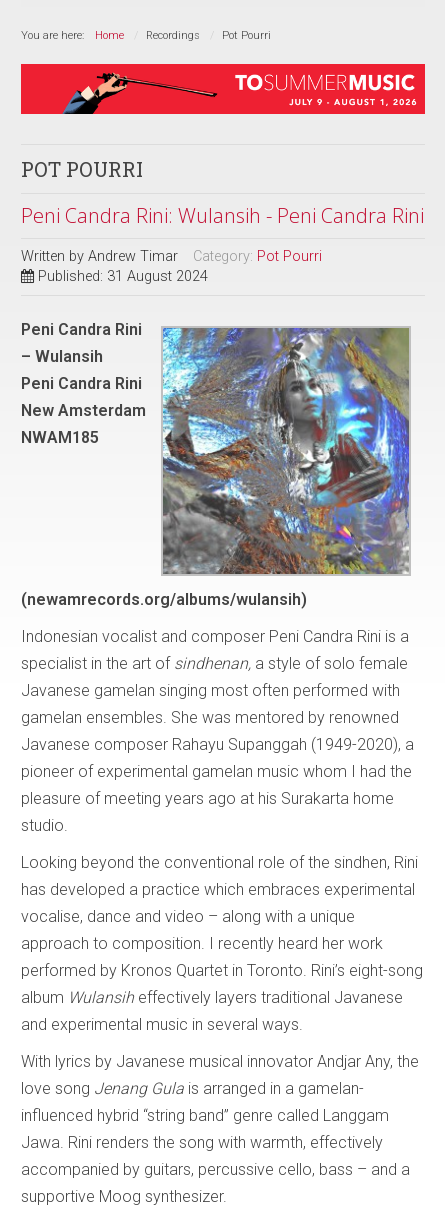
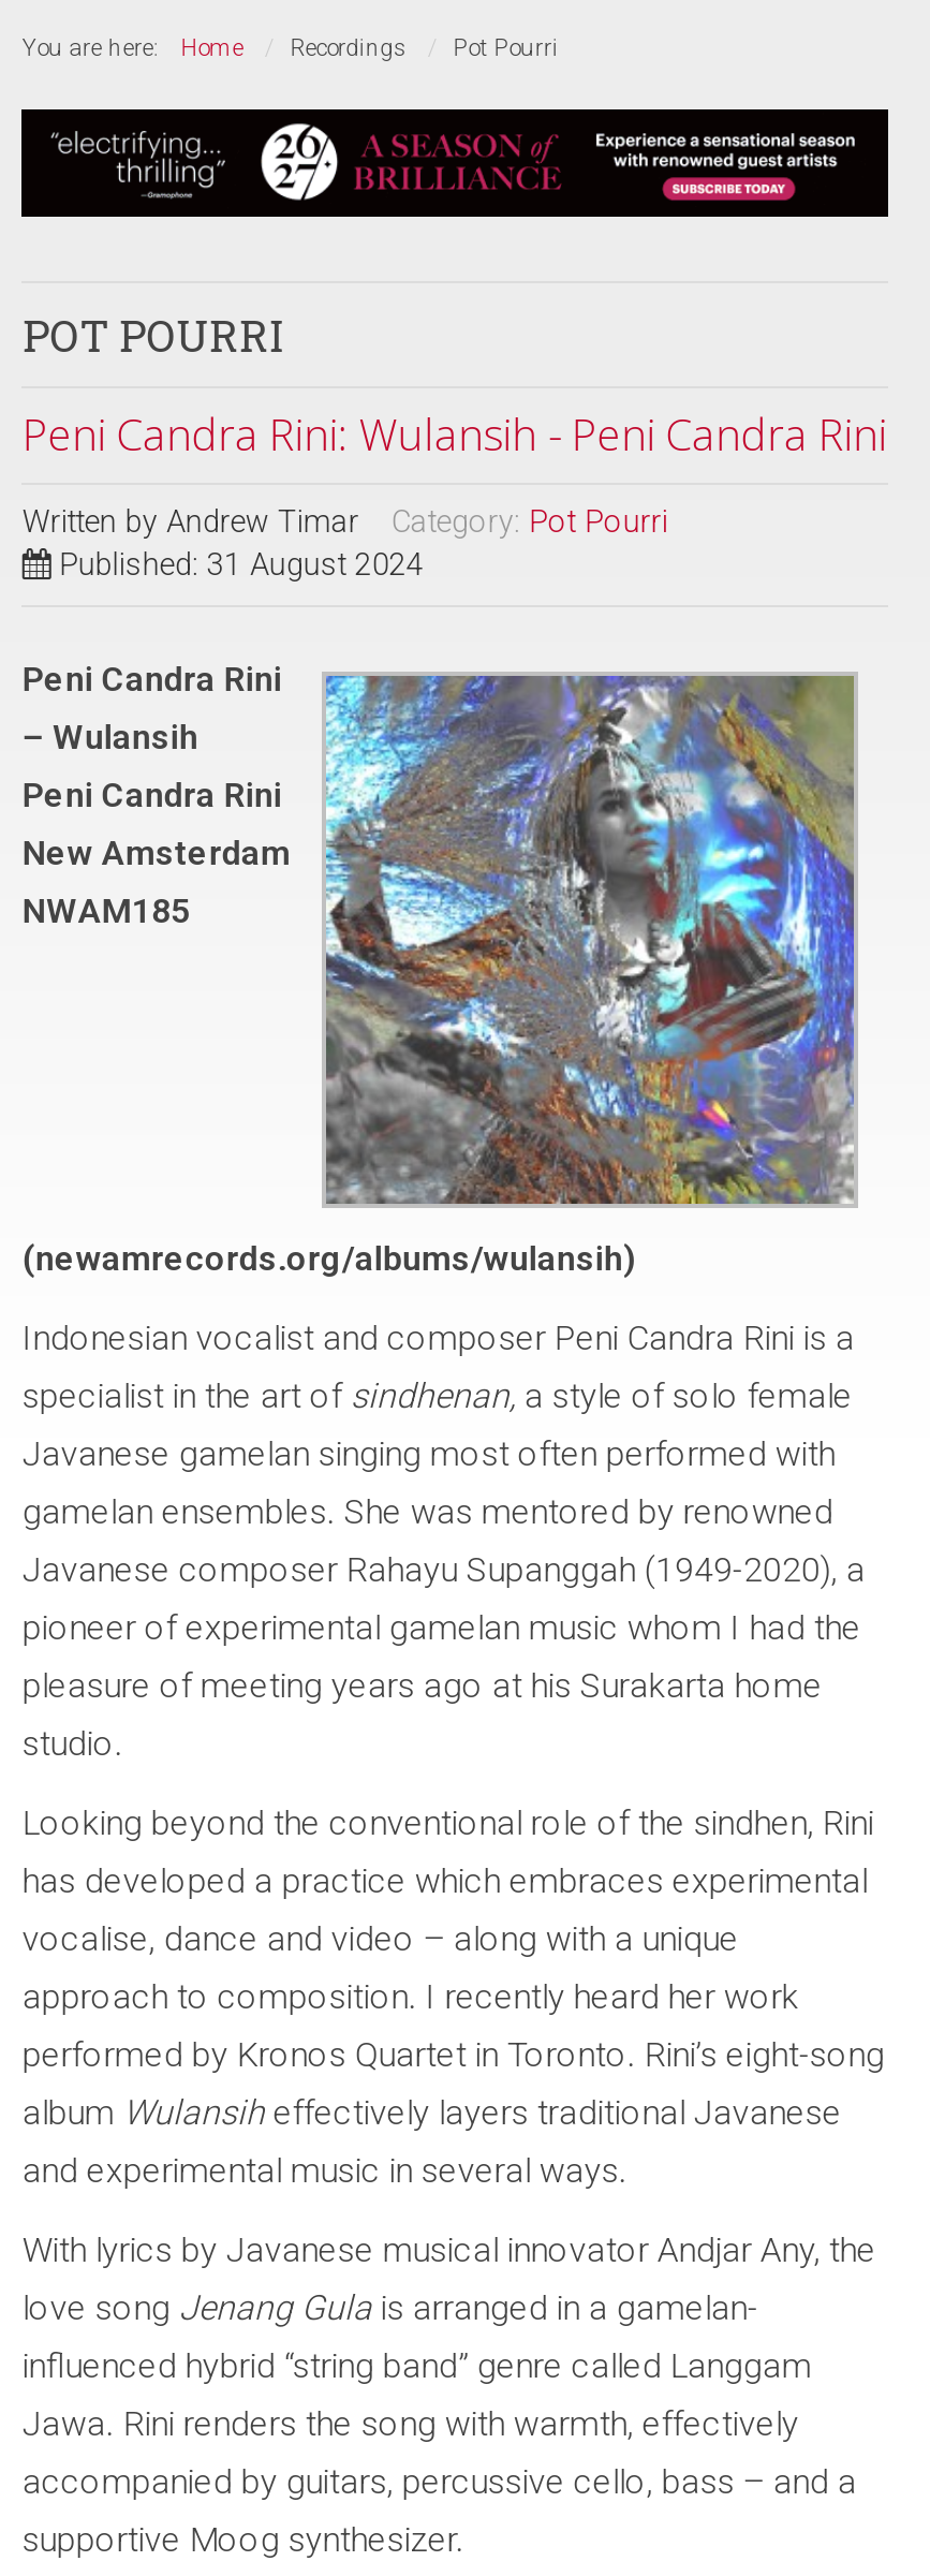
[20,63,426,115] [image] -> [19,107,890,219] [image]

